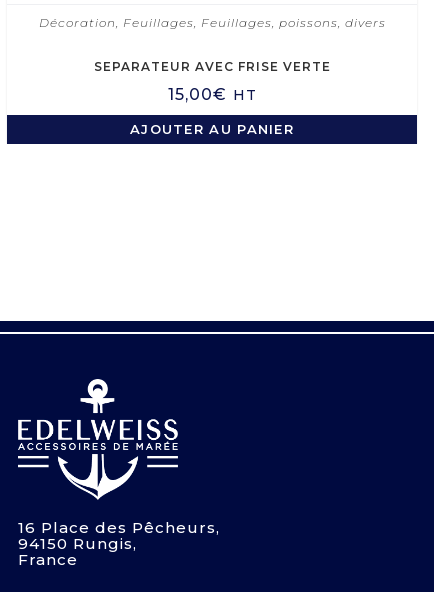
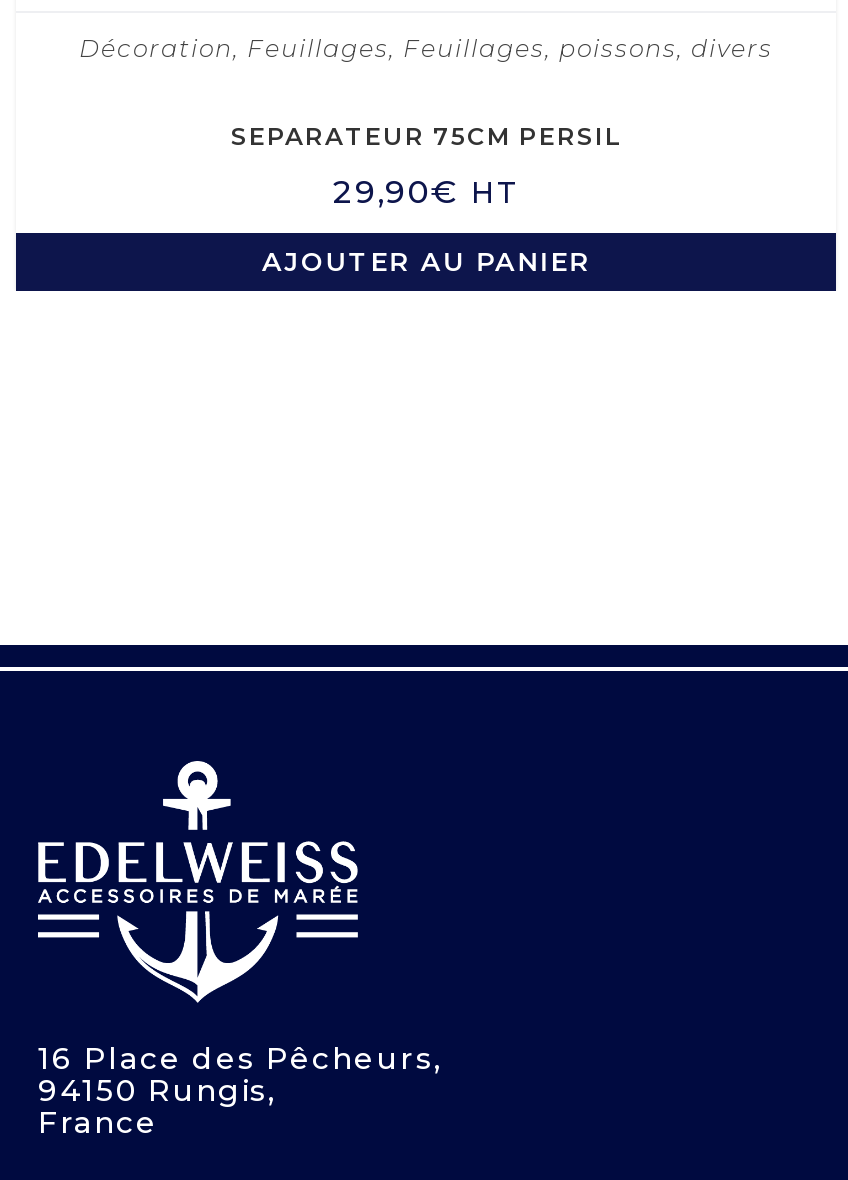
[93,59,330,74] SEPARATEUR AVEC FRISE VERTE -> [231,122,621,152] SEPARATEUR 75CM PERSIL
[167,85,256,104] 15,00€ HT -> [333,174,519,212] 29,90€ HT

